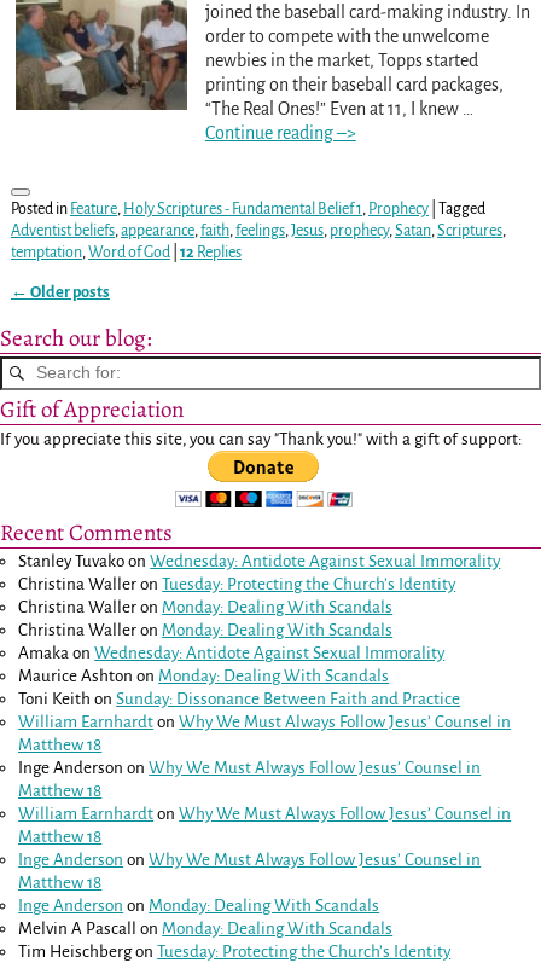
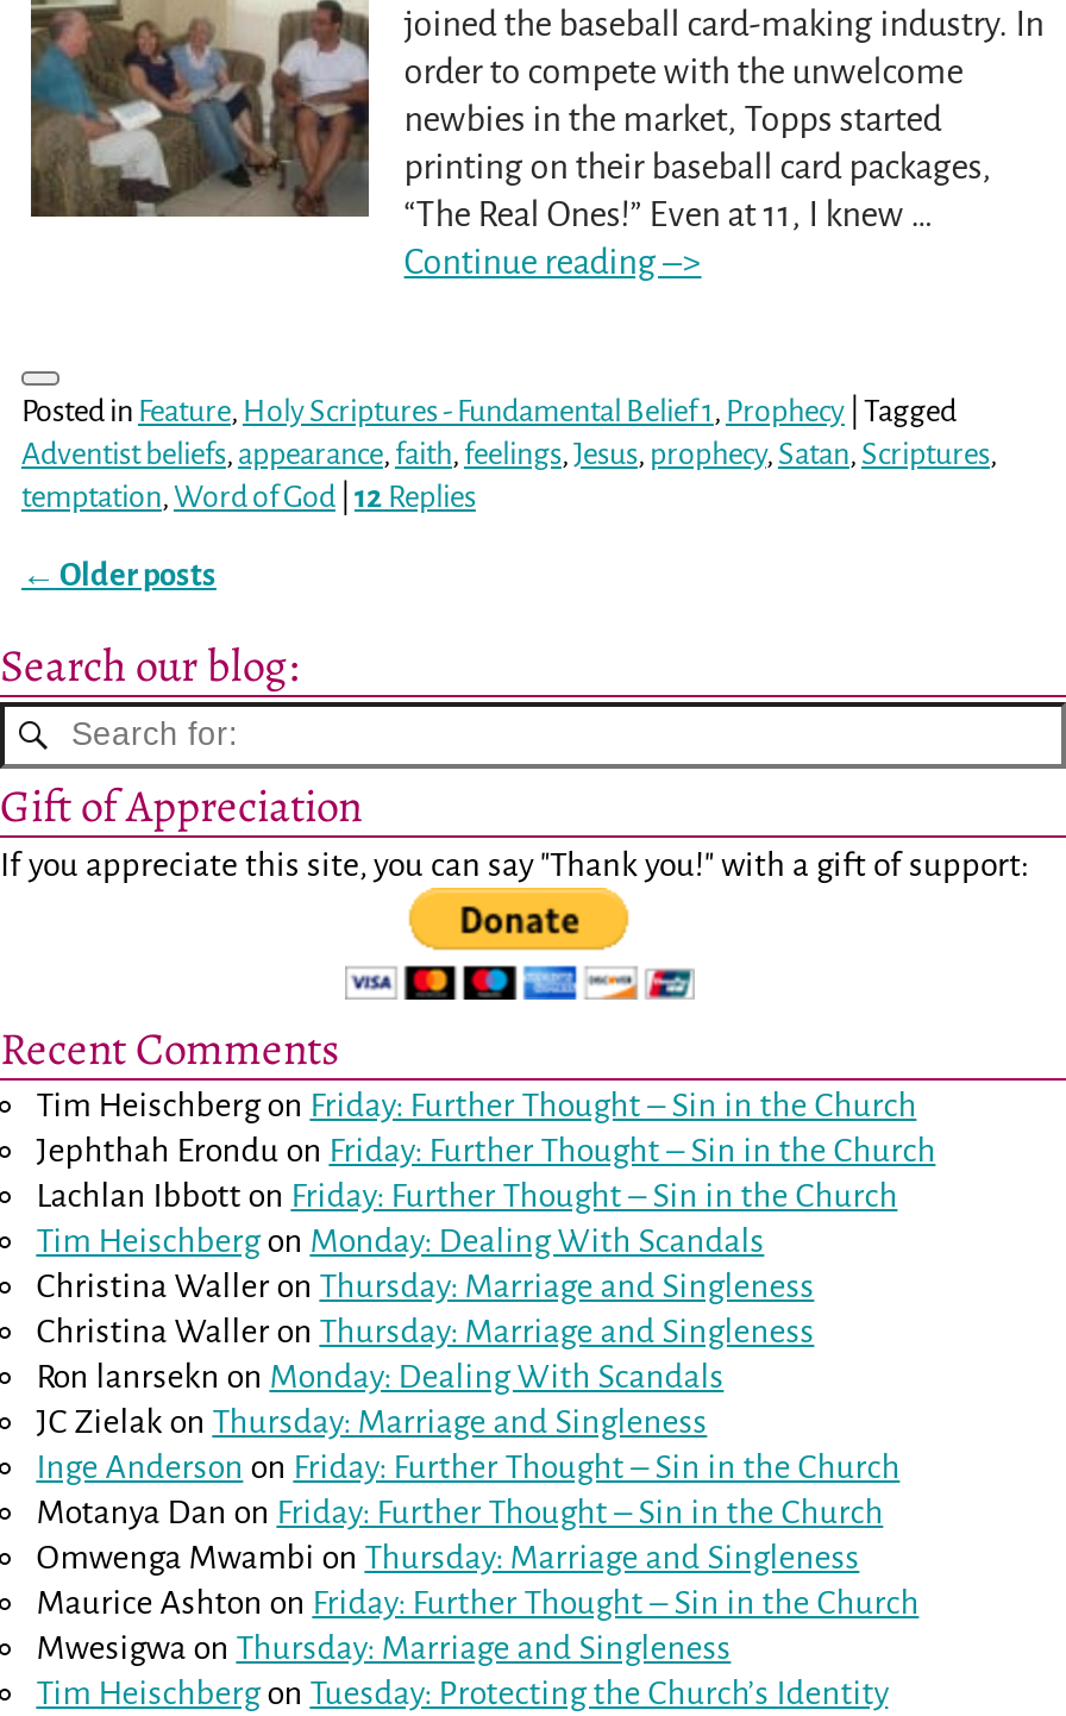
[18,553,511,938] Stanley Tuvako on Wednesday: Antidote Against Sexual Immorality | Christina Waller on Tuesday: Protecting the Church’s Identity | Christina Waller on Monday: Dealing With Scandals | Christina Waller on Monday: Dealing With Scandals | Amaka on Wednesday: Antidote Against Sexual Immorality | Maurice Ashton on Monday: Dealing With Scandals | Toni Keith on Sunday: Dissonance Between Faith and Practice | William Earnhardt on Why We Must Always Follow Jesus’ Counsel in | Matthew 18 | Inge Anderson on Why We Must Always Follow Jesus’ Counsel in | Matthew 18 | William Earnhardt on Why We Must Always Follow Jesus’ Counsel in | Matthew 18 | Inge Anderson on Why We Must Always Follow Jesus’ Counsel in | Matthew 18 | Inge Anderson on Monday: Dealing With Scandals | Melvin A Pascall on Monday: Dealing With Scandals -> [36,1089,936,1667] Tim Heischberg on Friday: Further Thought – Sin in the Church | Jephthah Erondu on Friday: Further Thought – Sin in the Church | Lachlan Ibbott on Friday: Further Thought – Sin in the Church | Tim Heischberg on Monday: Dealing With Scandals | Christina Waller on Thursday: Marriage and Singleness | Christina Waller on Thursday: Marriage and Singleness | Ron lanrsekn on Monday: Dealing With Scandals | JC Zielak on Thursday: Marriage and Singleness | Inge Anderson on Friday: Further Thought – Sin in the Church | Motanya Dan on Friday: Further Thought – Sin in the Church | Omwenga Mwambi on Thursday: Marriage and Singleness | Maurice Ashton on Friday: Further Thought – Sin in the Church | Mwesigwa on Thursday: Marriage and Singleness

